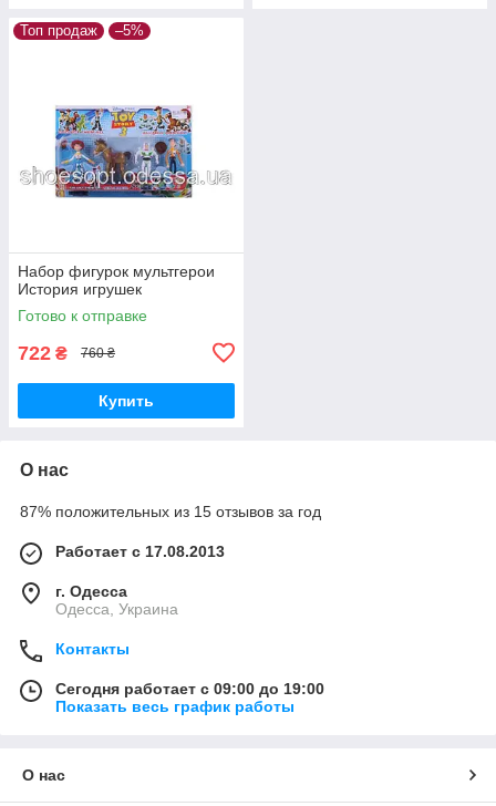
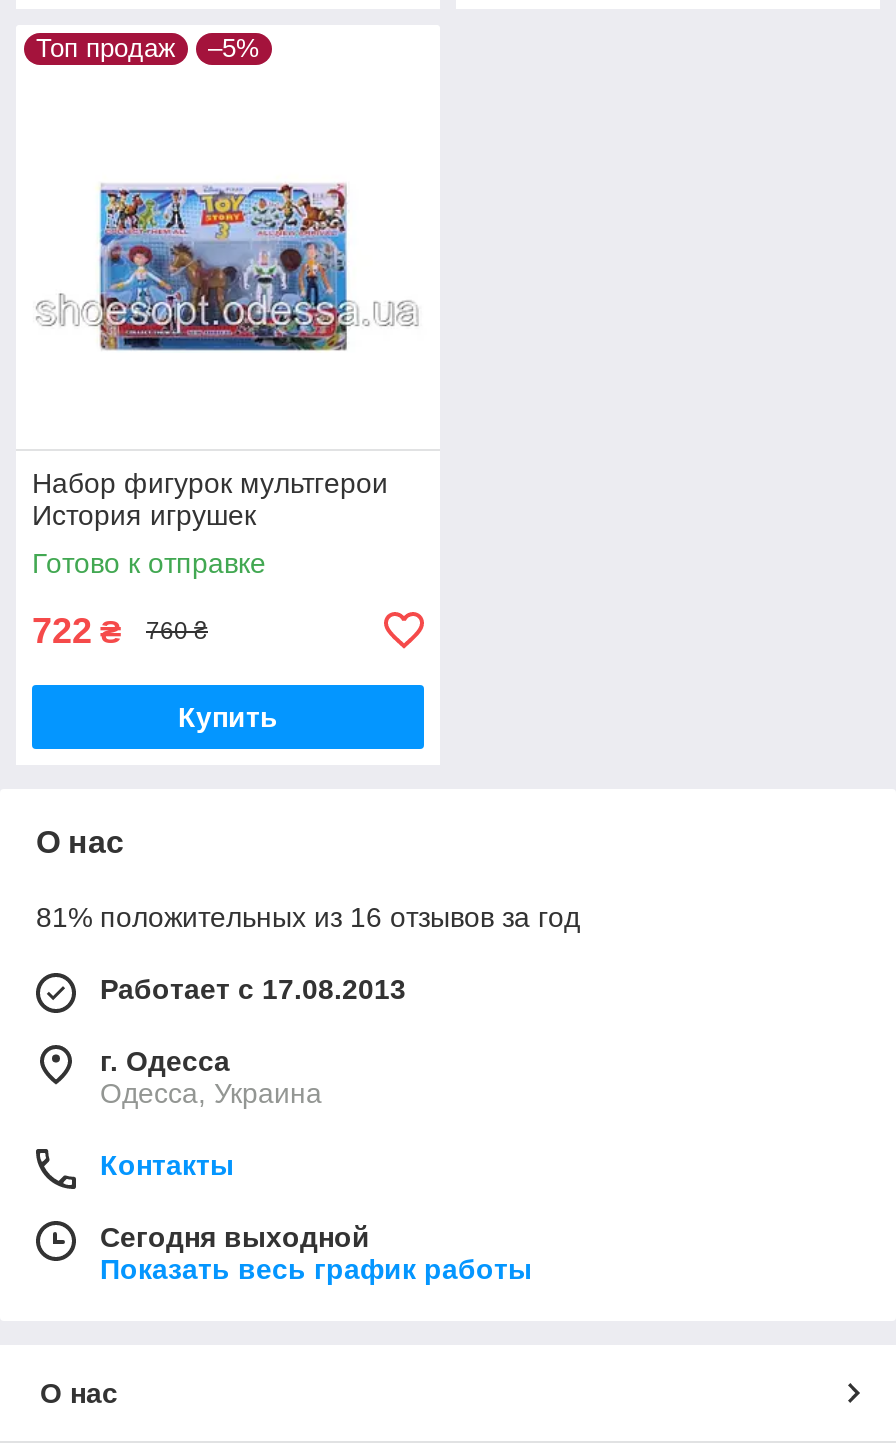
[20,502,321,520] 87% положительных из 15 отзывов за год -> [36,900,580,932] 81% положительных из 16 отзывов за год
[55,679,324,697] Сегодня работает с 09:00 до 19:00 -> [100,1220,370,1252] Сегодня выходной

